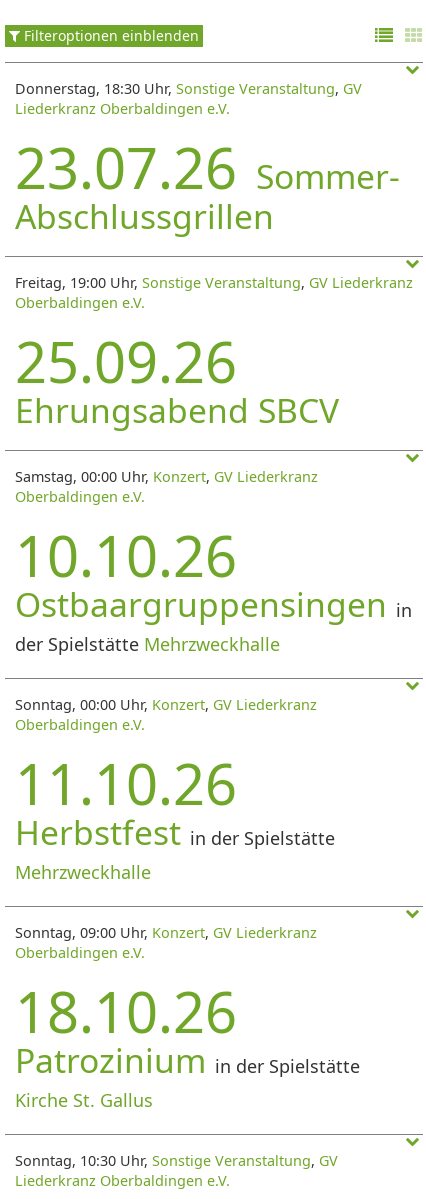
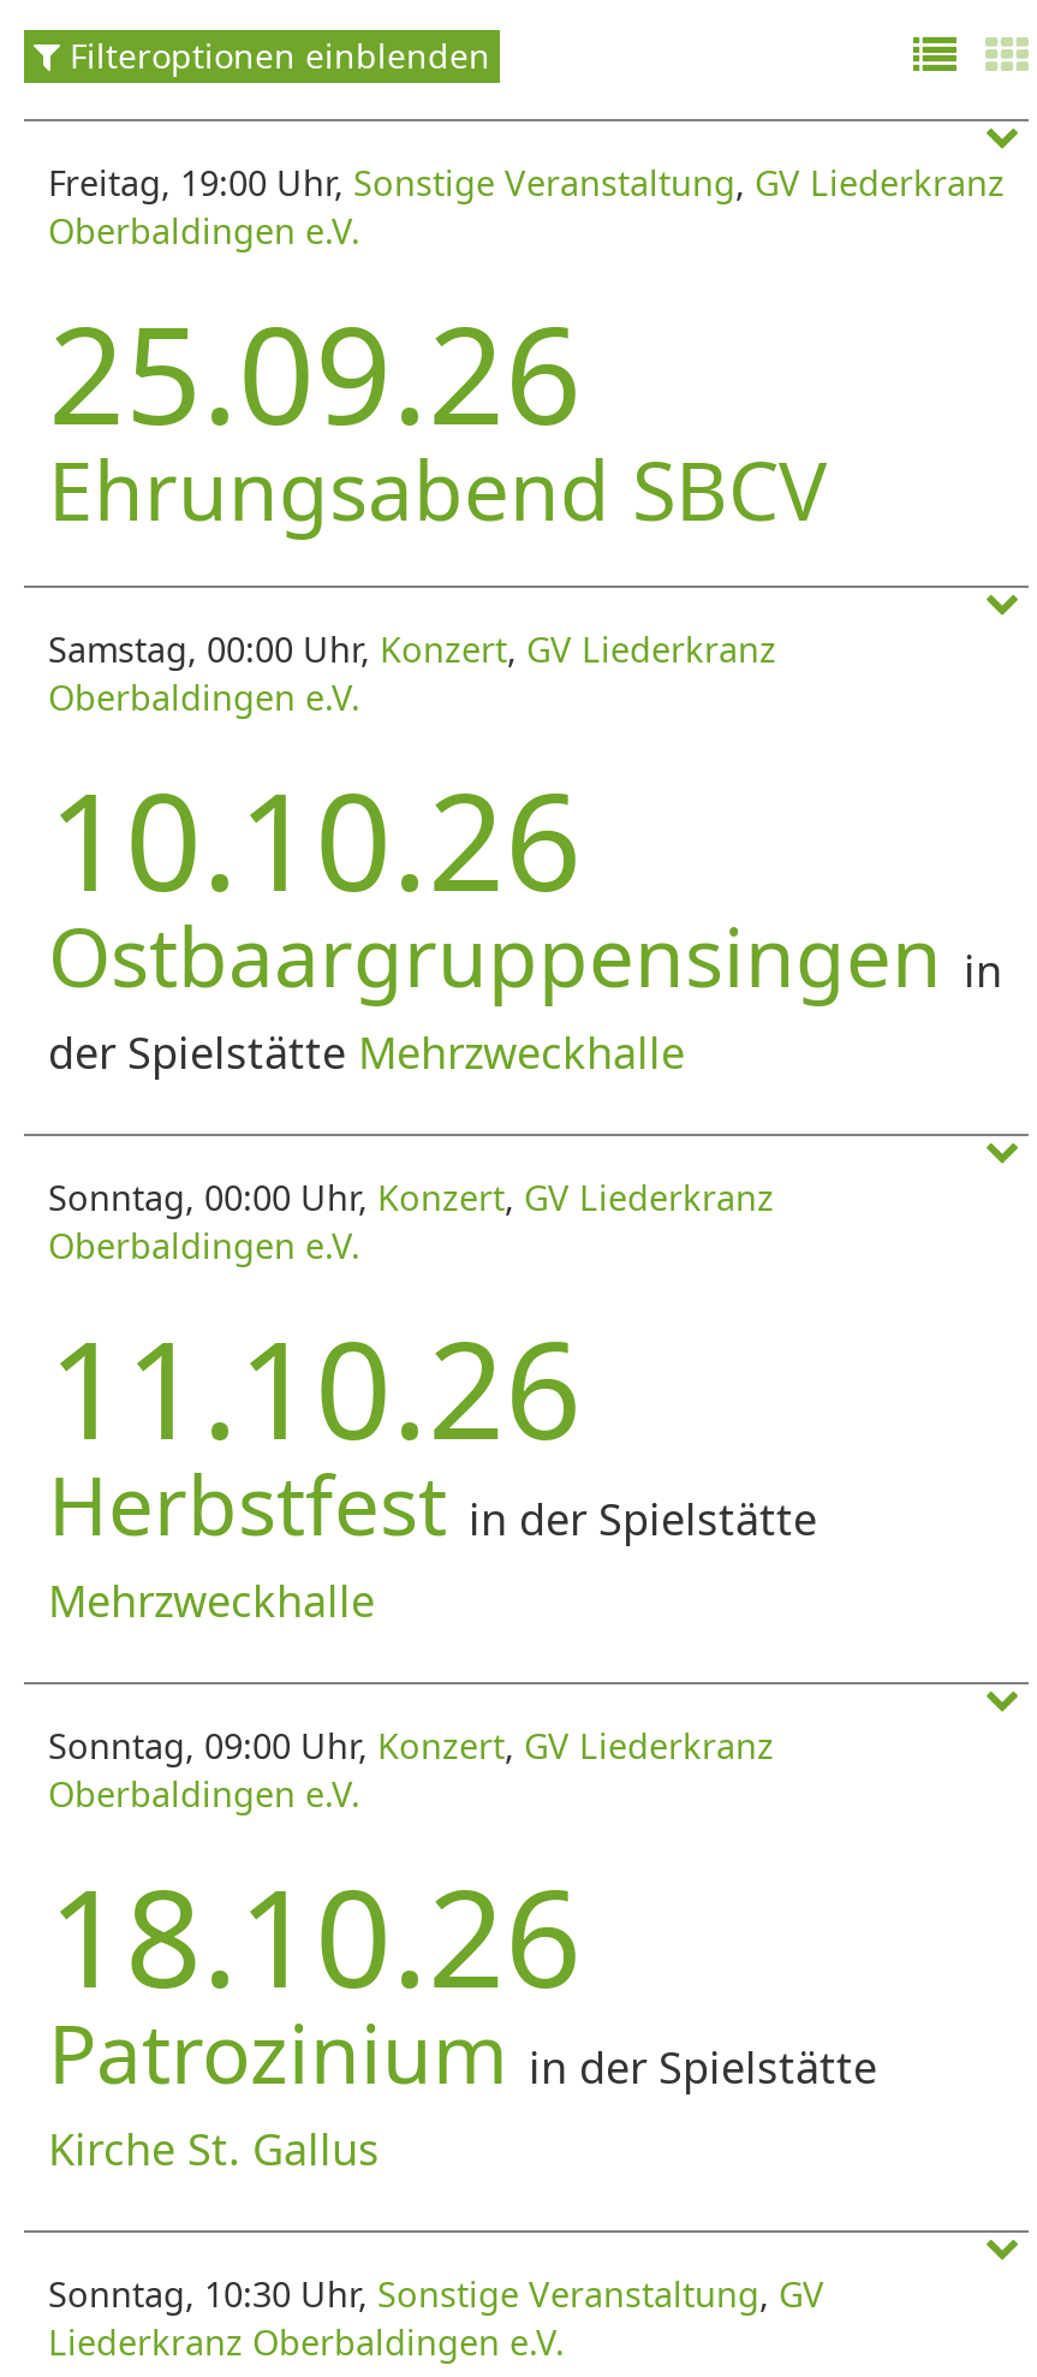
[15,79,400,239] Donnerstag, 18:30 Uhr, Sonstige Veranstaltung, GV | Liederkranz Oberbaldingen e.V. | 23.07.26 Sommer- | Abschlussgrillen -> none

